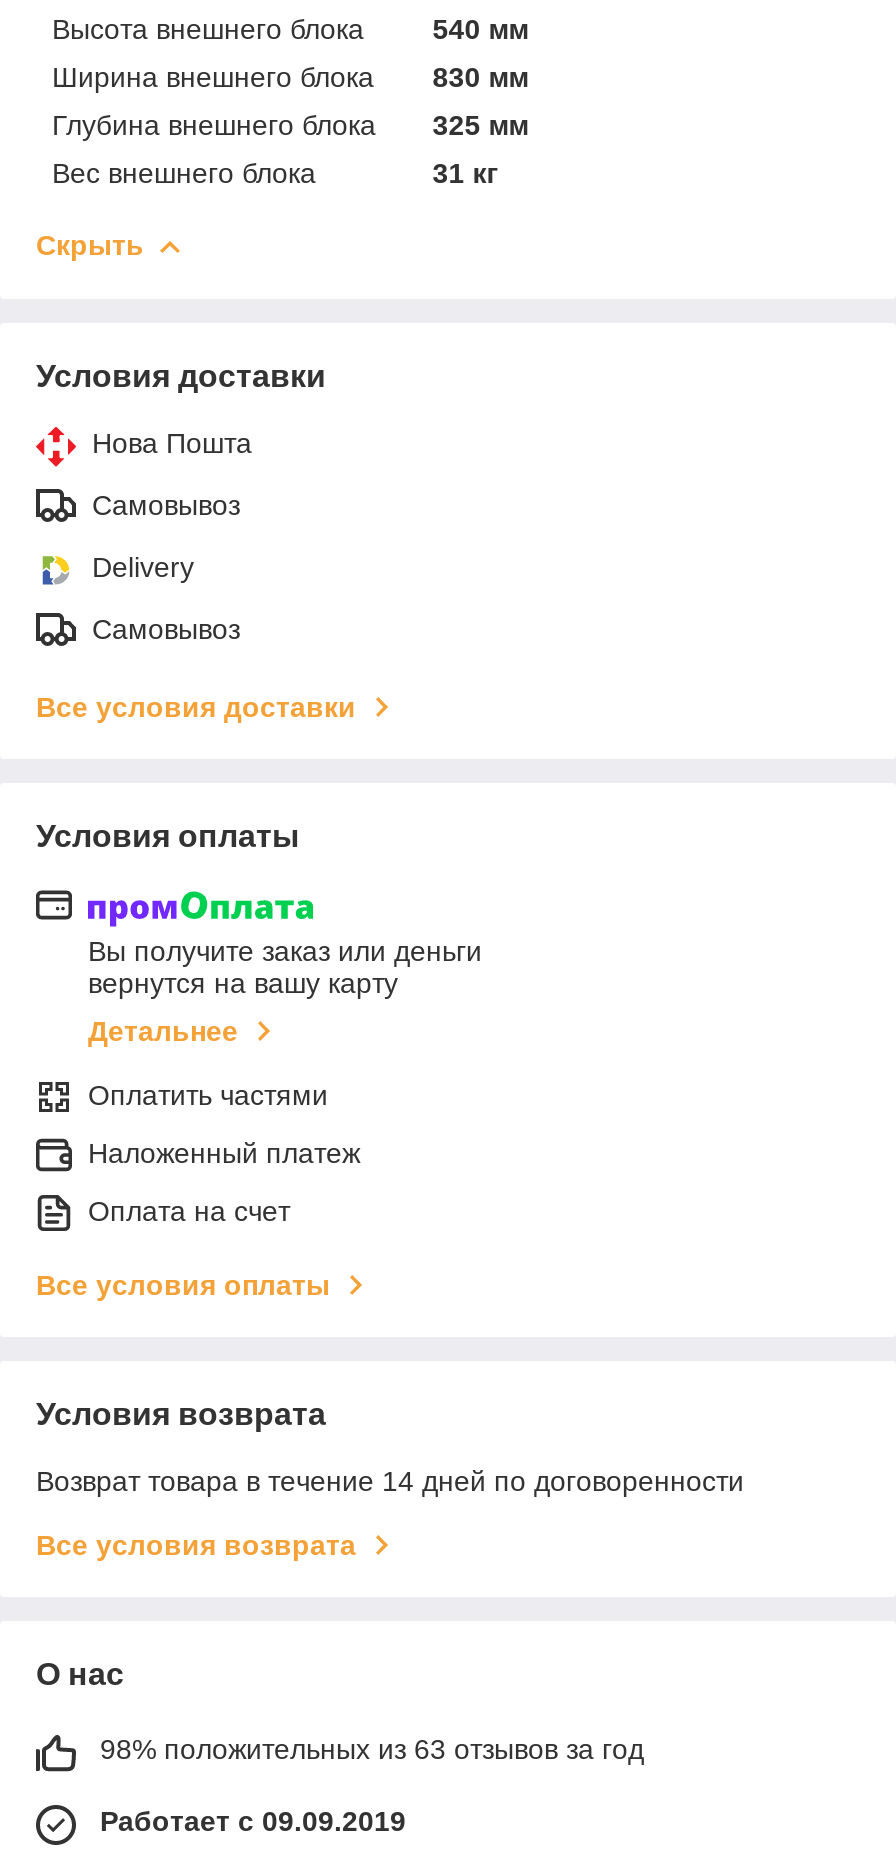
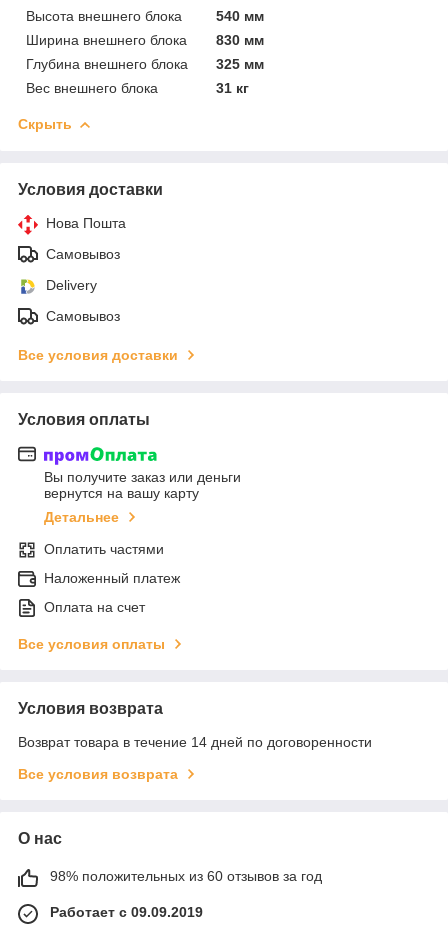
[100,1733,644,1765] 98% положительных из 63 отзывов за год -> [50,868,322,884] 98% положительных из 60 отзывов за год

